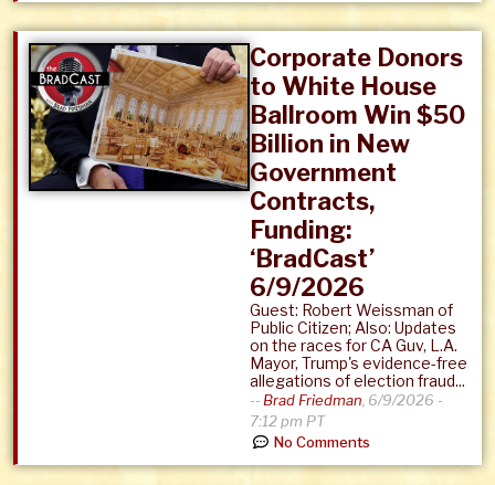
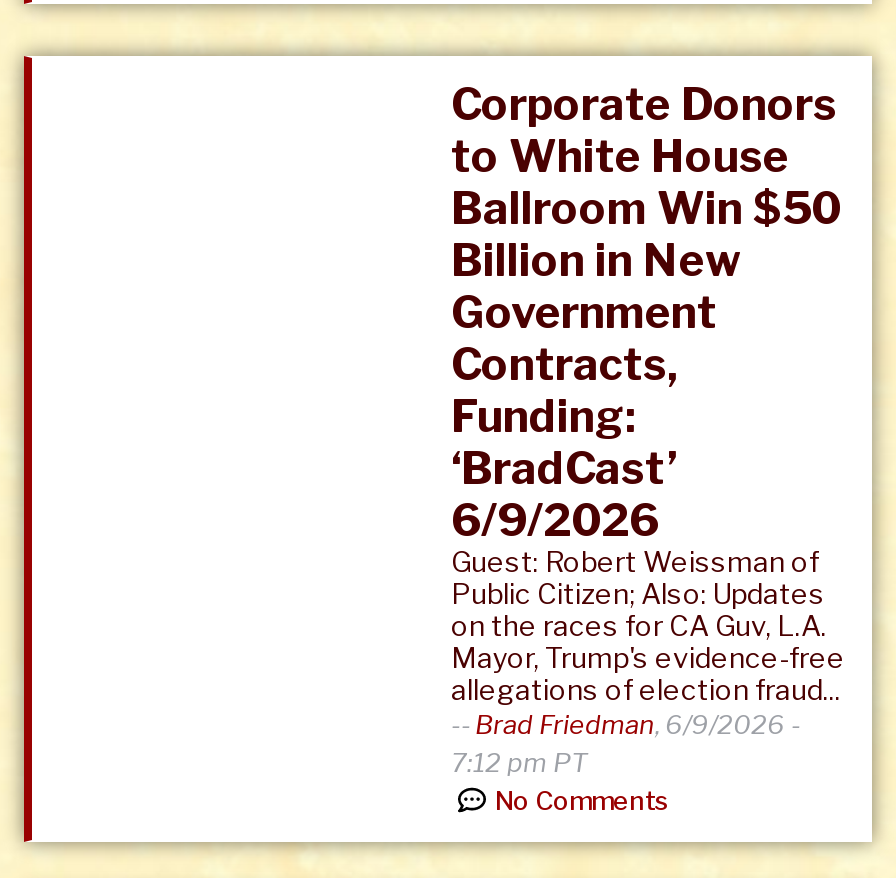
[24,39,245,196] [image] -> none

